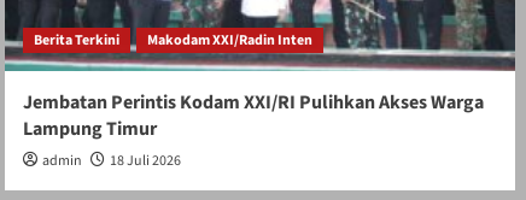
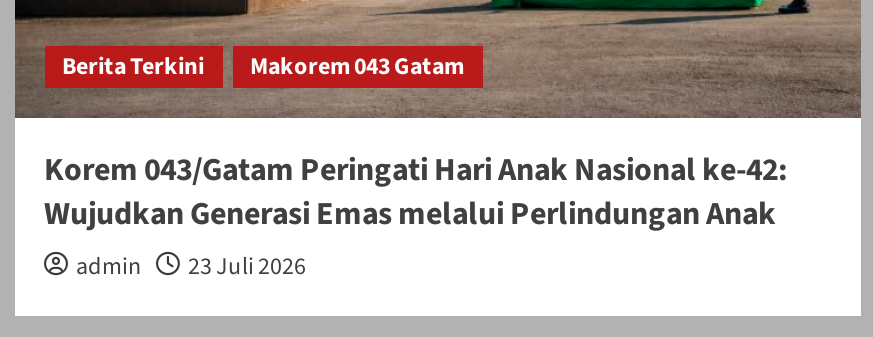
[147,30,312,51] Makodam XXI/Radin Inten -> [250,51,464,85] Makorem 043 Gatam
[22,90,483,143] Jembatan Perintis Kodam XXI/RI Pulihkan Akses Warga | Lampung Timur -> [44,149,788,237] Korem 043/Gatam Peringati Hari Anak Nasional ke-42: | Wujudkan Generasi Emas melalui Perlindungan Anak
[42,151,180,171] admin 18 Juli 2026 -> [76,251,306,285] admin 23 Juli 2026

